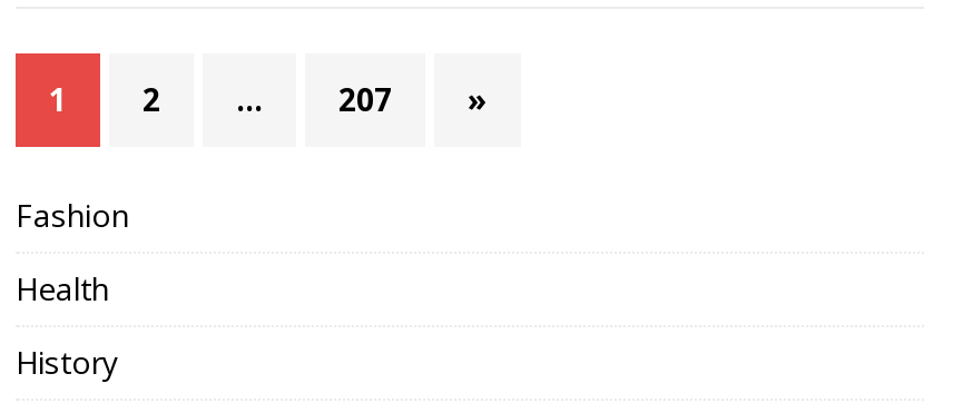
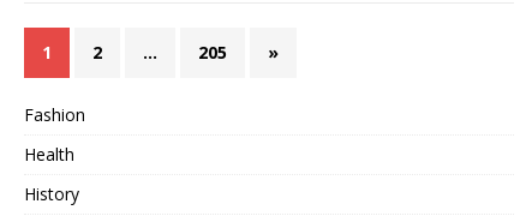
[338,77,392,120] 207 -> [198,41,227,63] 205

